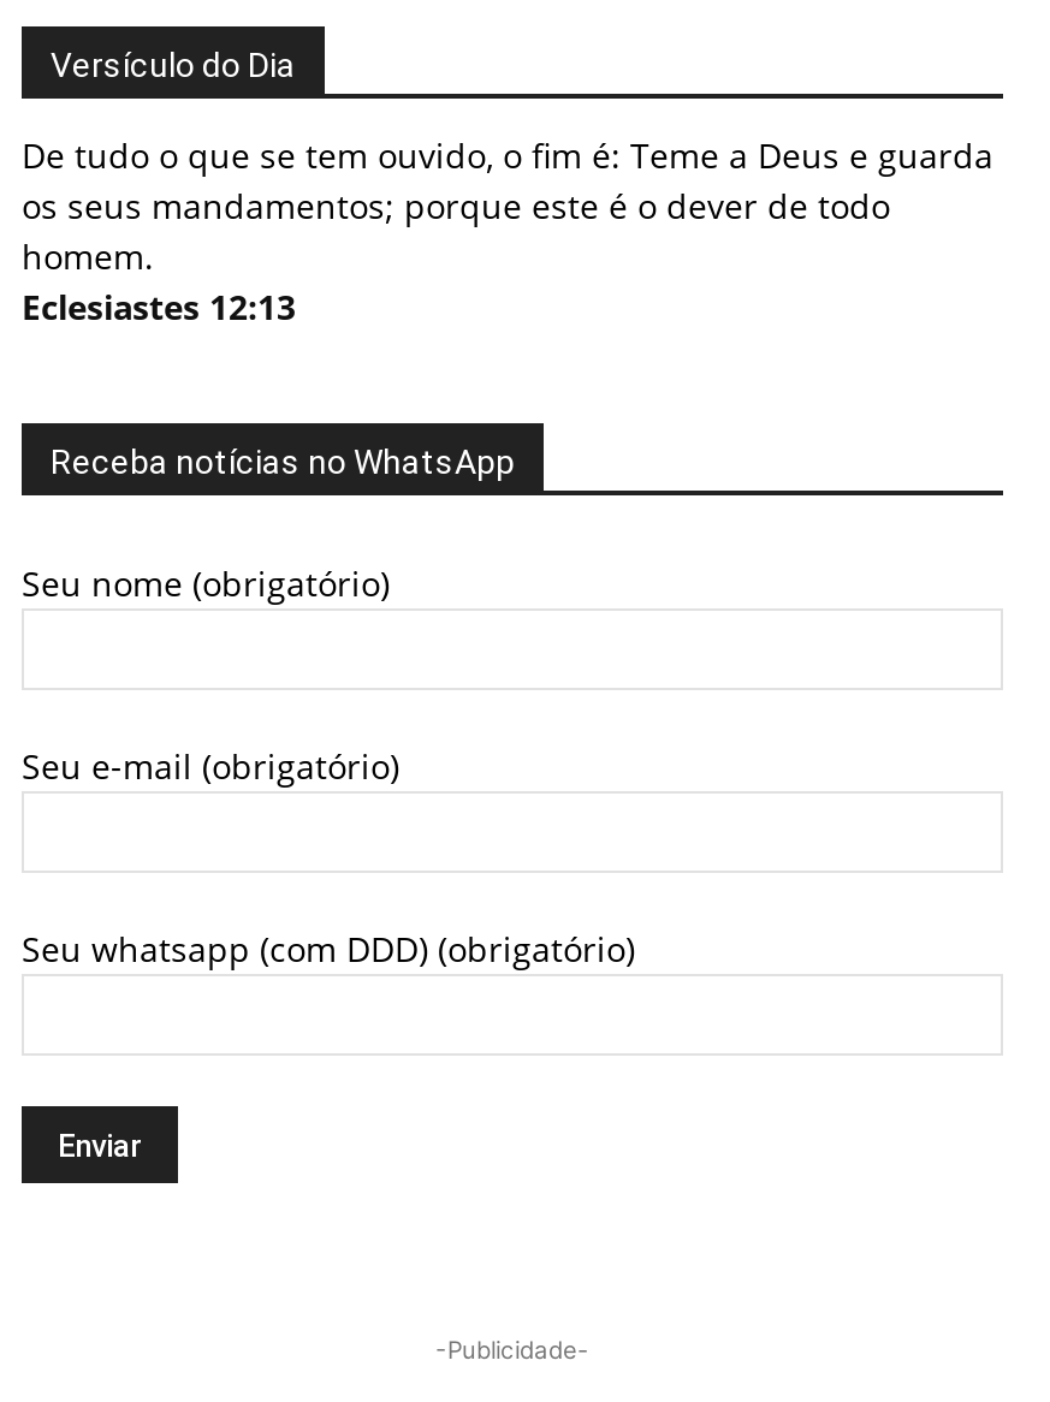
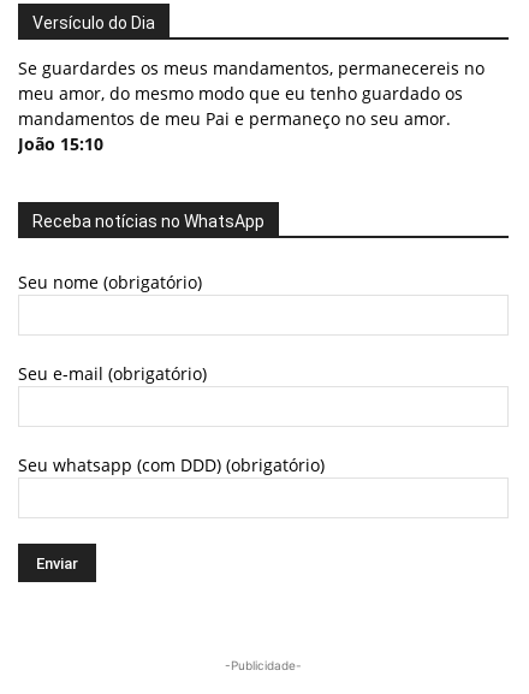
[22,132,993,329] De tudo o que se tem ouvido, o fim é: Teme a Deus e guarda | os seus mandamentos; porque este é o dever de todo | homem. | Eclesiastes 12:13 -> [18,56,485,155] Se guardardes os meus mandamentos, permanecereis no | meu amor, do mesmo modo que eu tenho guardado os | mandamentos de meu Pai e permaneço no seu amor. | João 15:10

